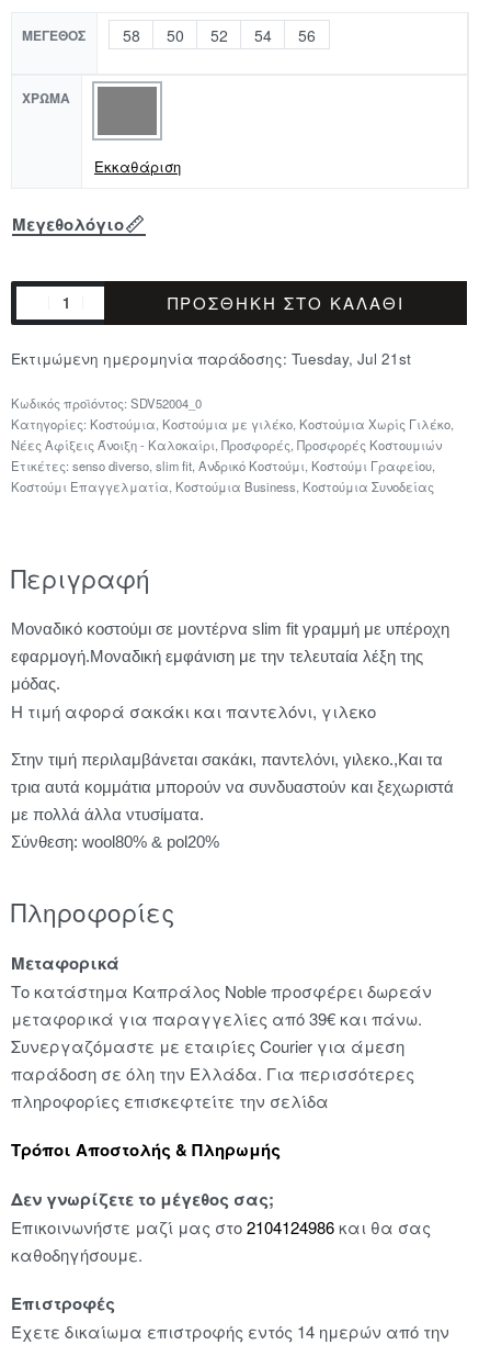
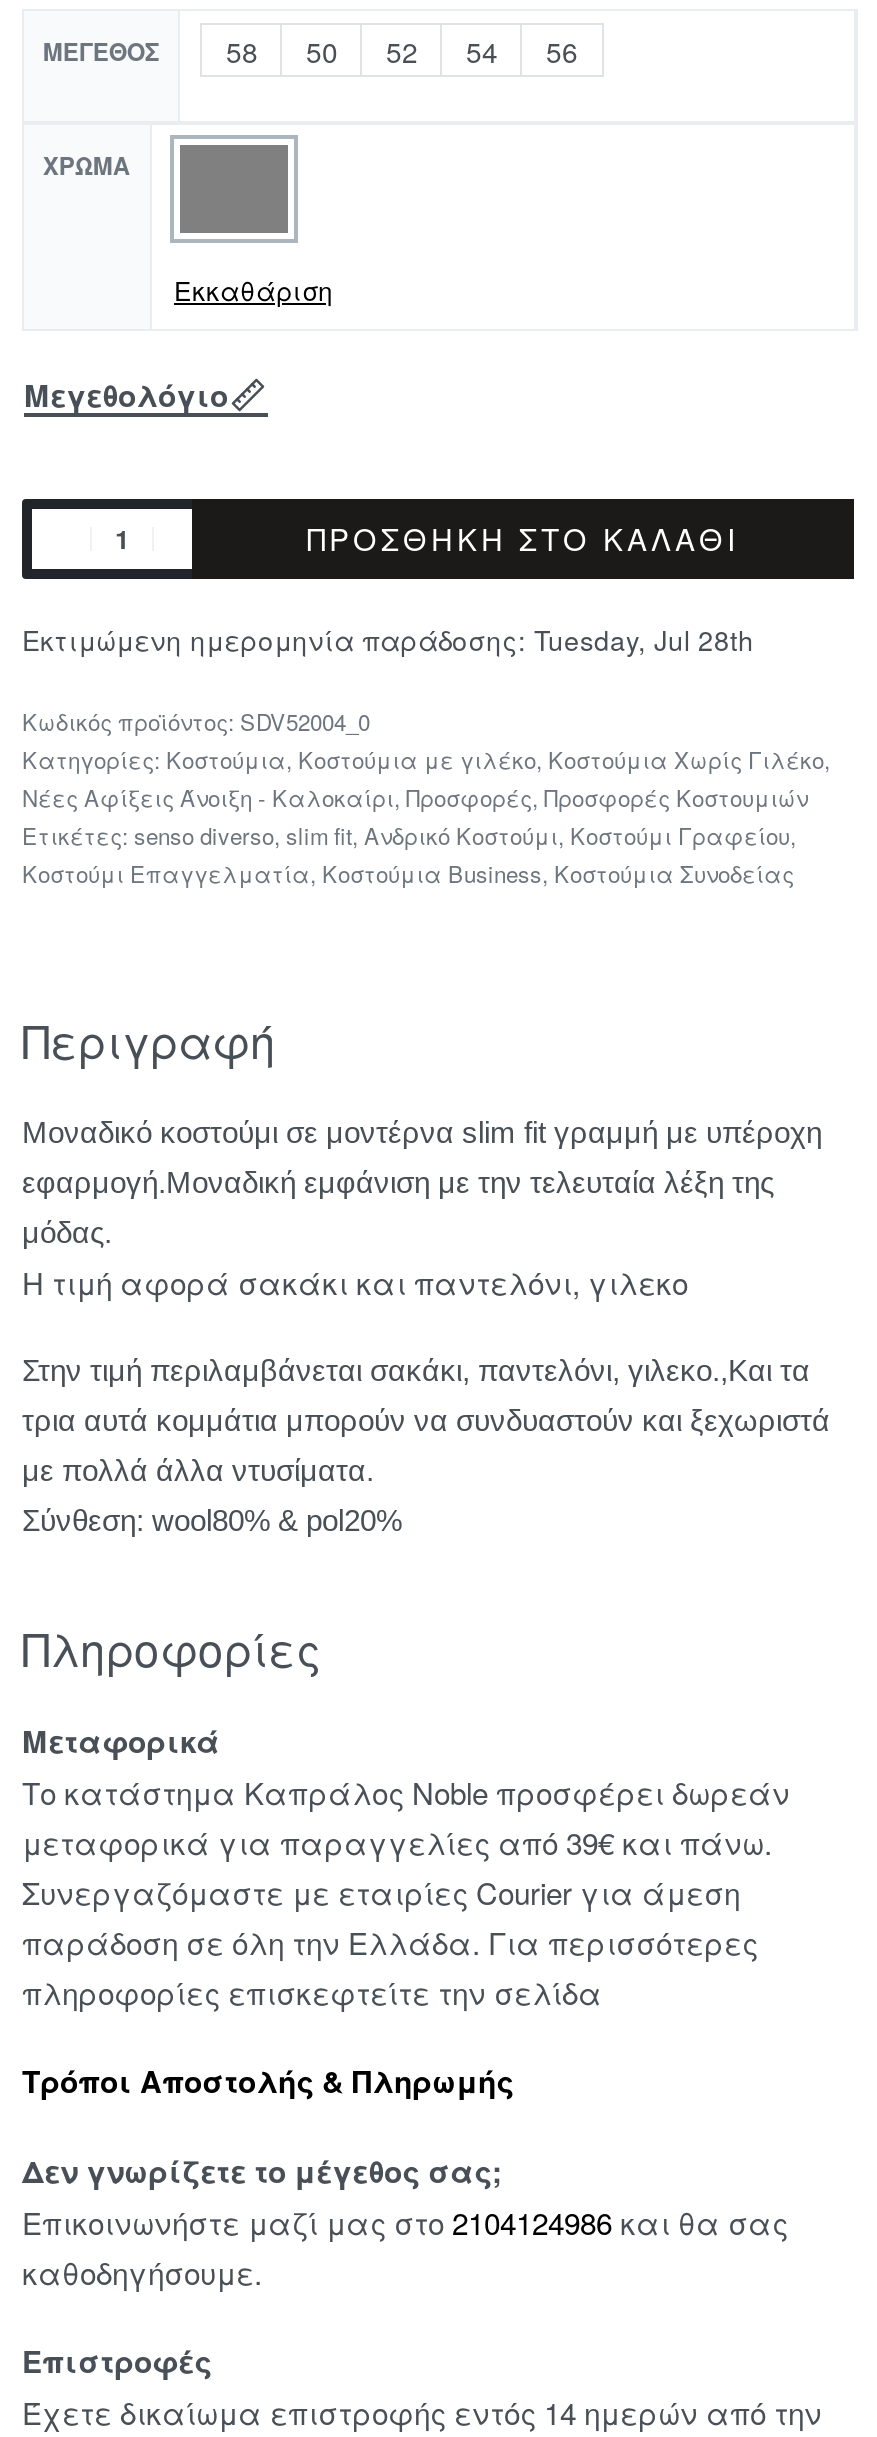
[11,348,411,369] Εκτιμώμενη ημερομηνία παράδοσης: Tuesday, Jul 21st -> [22,621,754,659] Εκτιμώμενη ημερομηνία παράδοσης: Tuesday, Jul 28th

